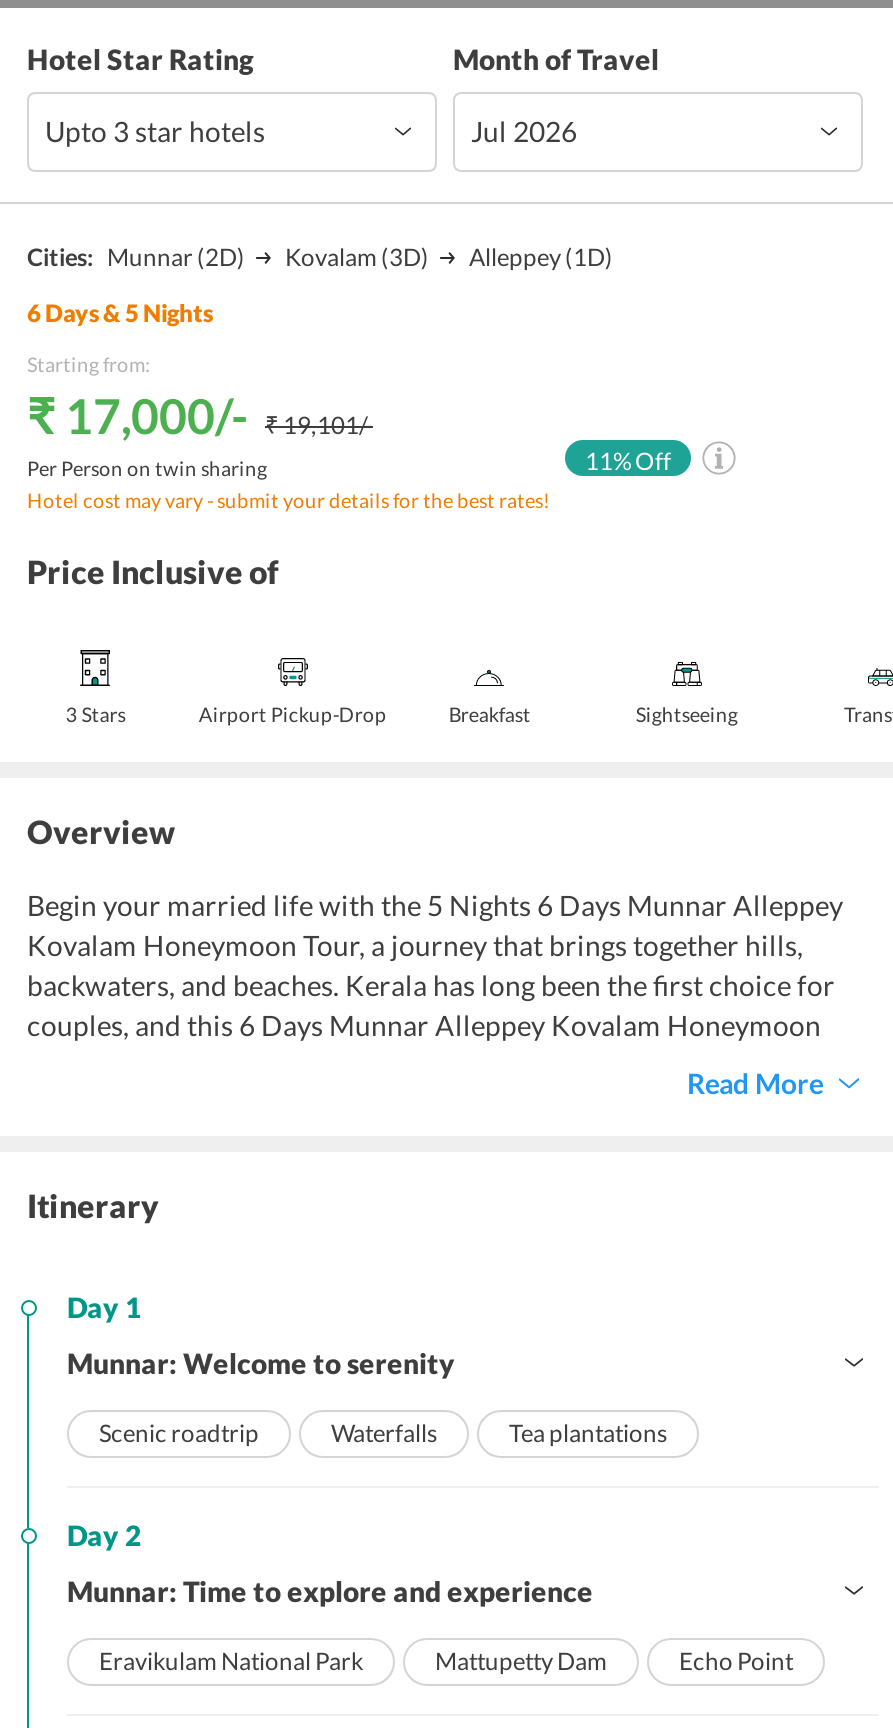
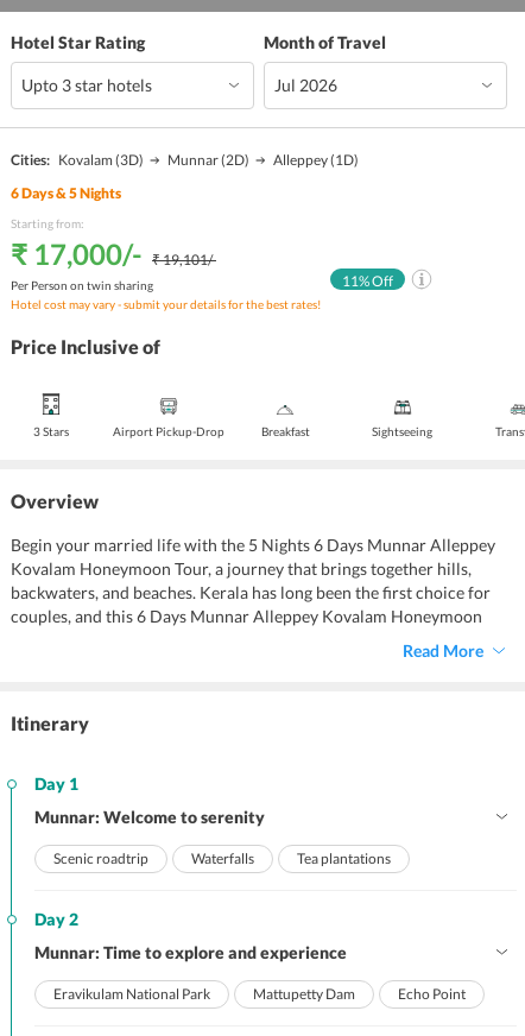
[27,242,429,272] Cities: Munnar (2D) | Kovalam (3D) -> [11,151,249,169] Cities: Kovalam (3D) | Munnar (2D)

